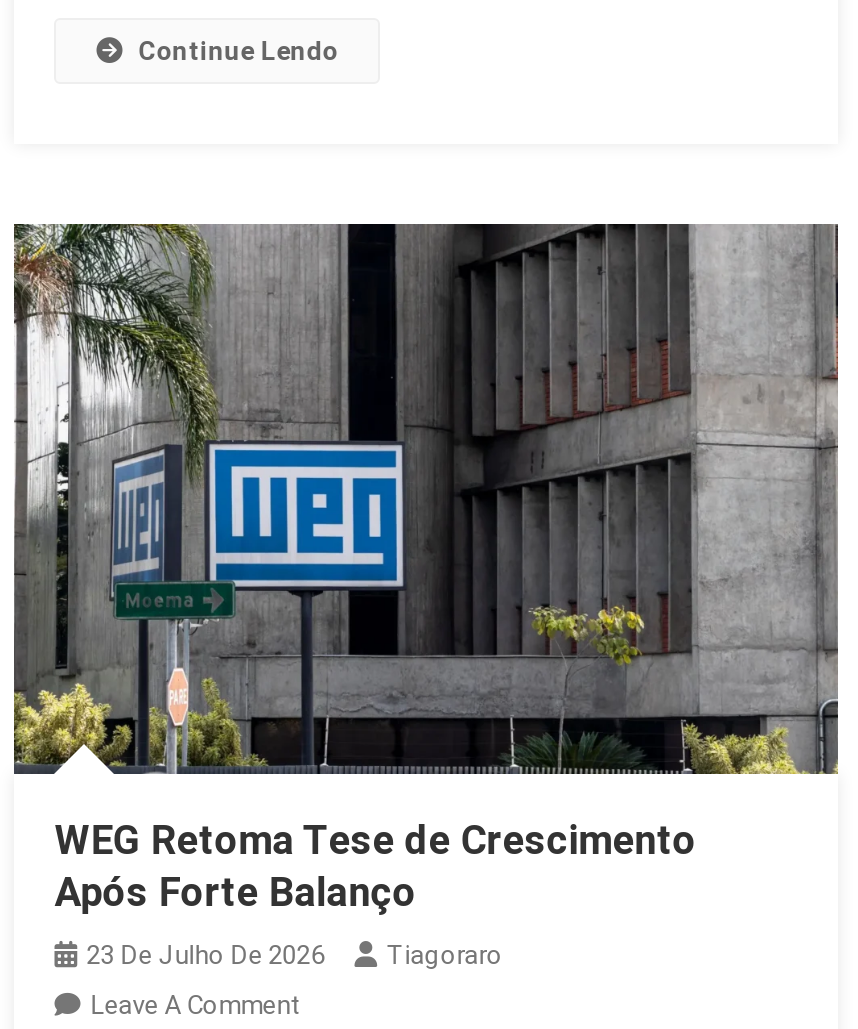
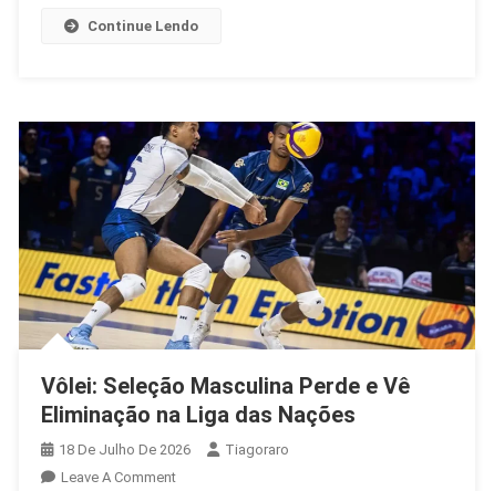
[12,221,840,915] [image] | WEG Retoma Tese de Crescimento | Após Forte Balanço -> [18,121,475,428] [image] | Vôlei: Seleção Masculina Perde e Vê | Eliminação na Liga das Nações
[87,939,325,969] 23 De Julho De 2026 -> [59,441,191,457] 18 De Julho De 2026

